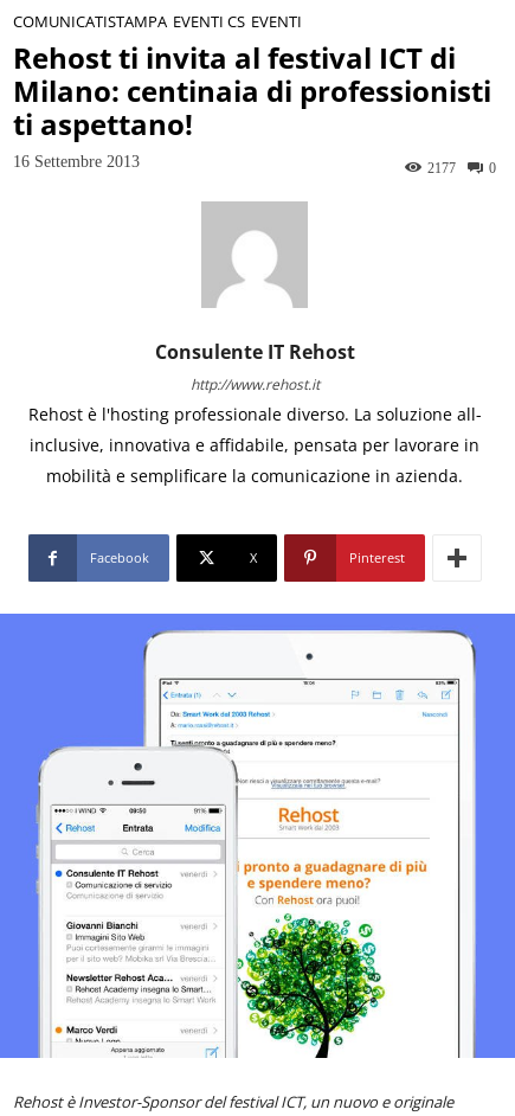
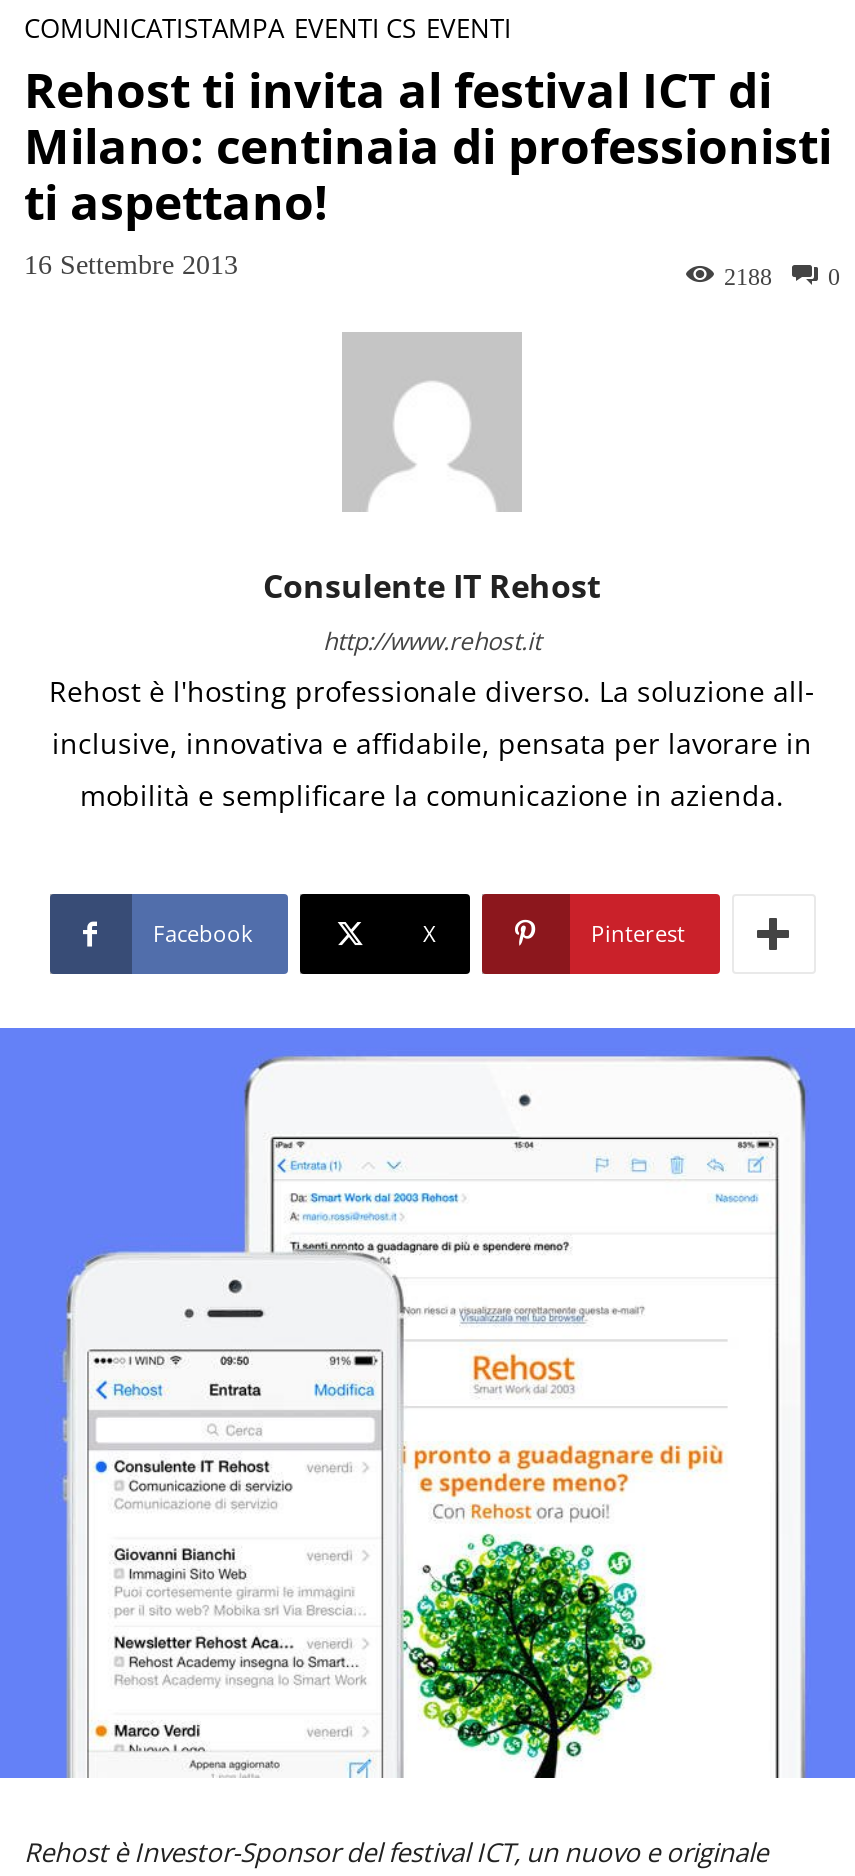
[427,160,496,177] 2177 0 -> [724,262,840,290] 2188 0

